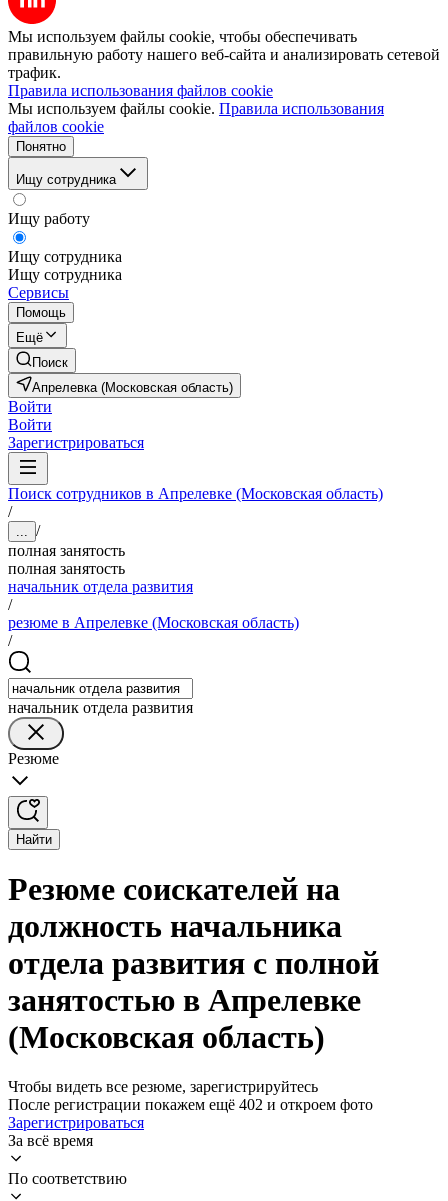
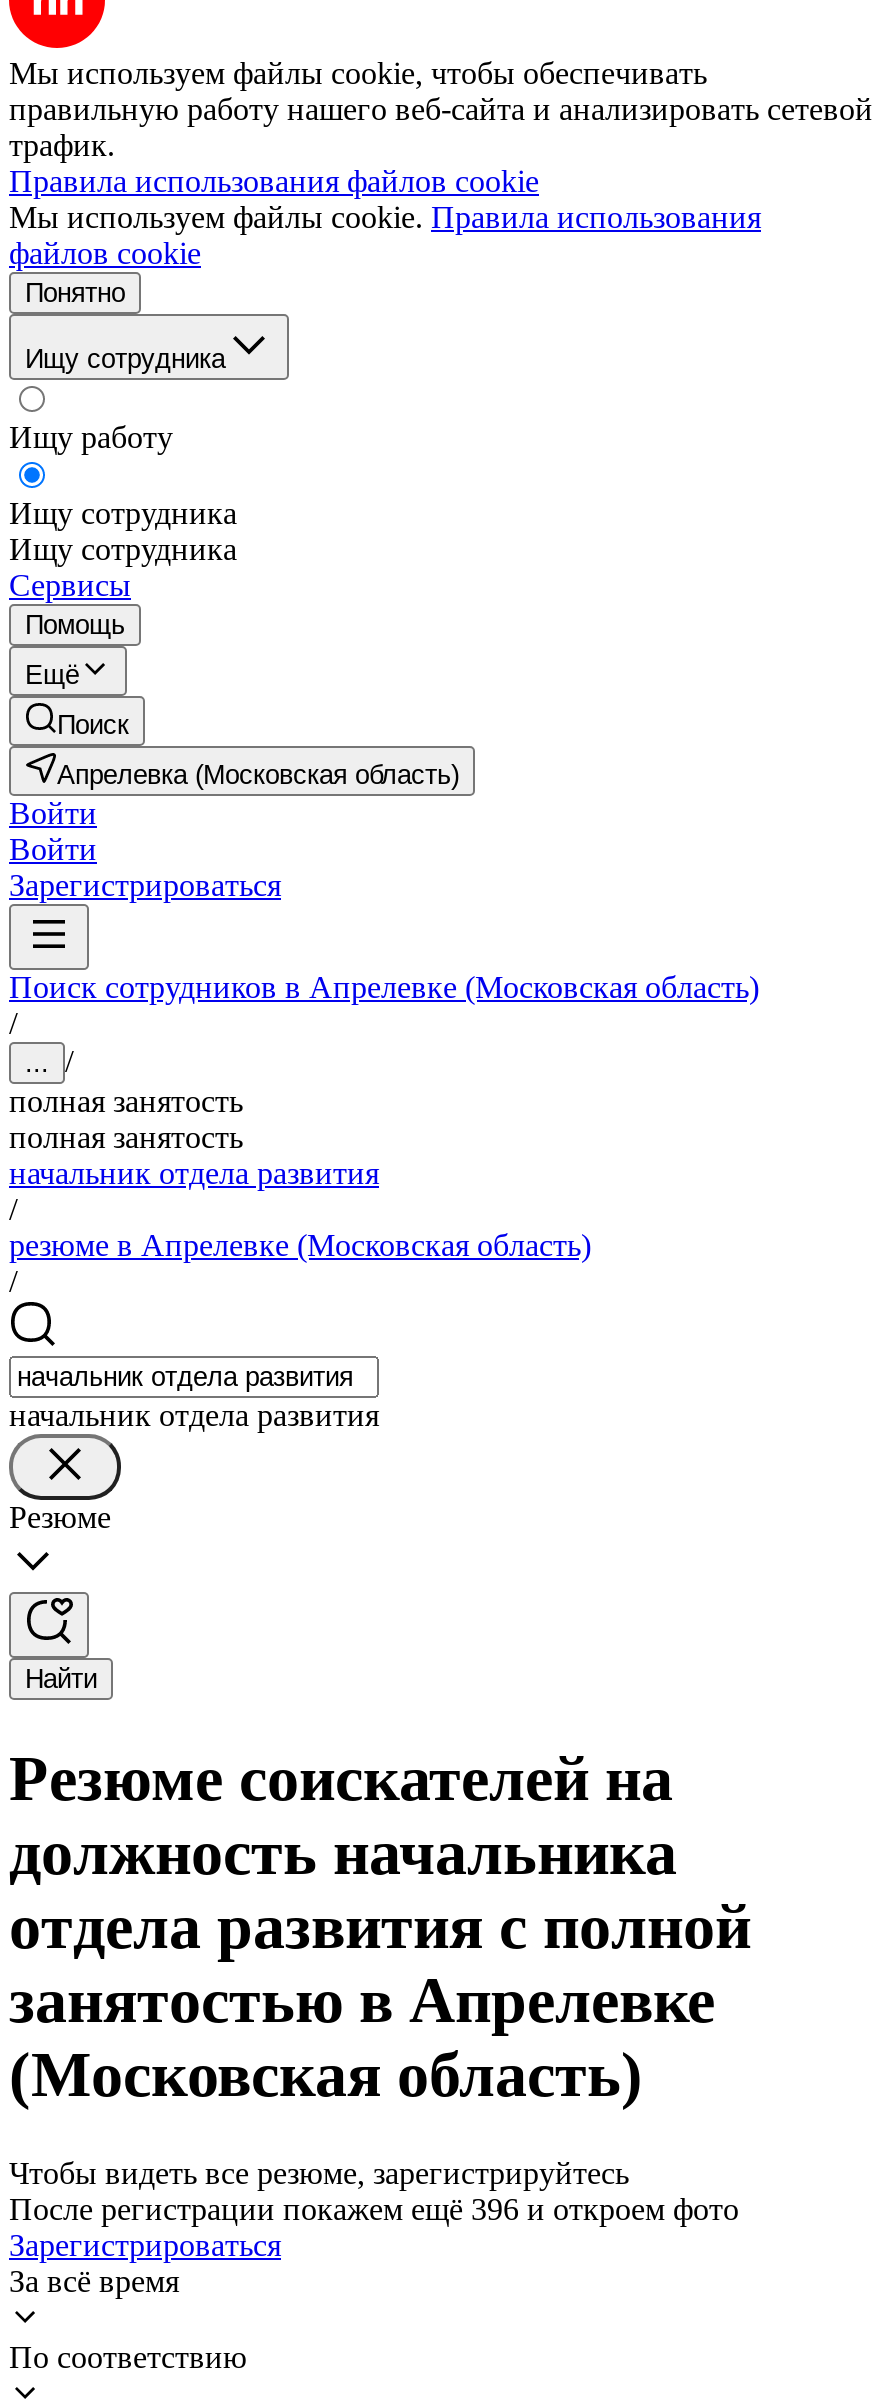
[8,1096,373,1113] После регистрации покажем ещё 402 и откроем фото -> [9,2192,739,2226] После регистрации покажем ещё 396 и откроем фото

